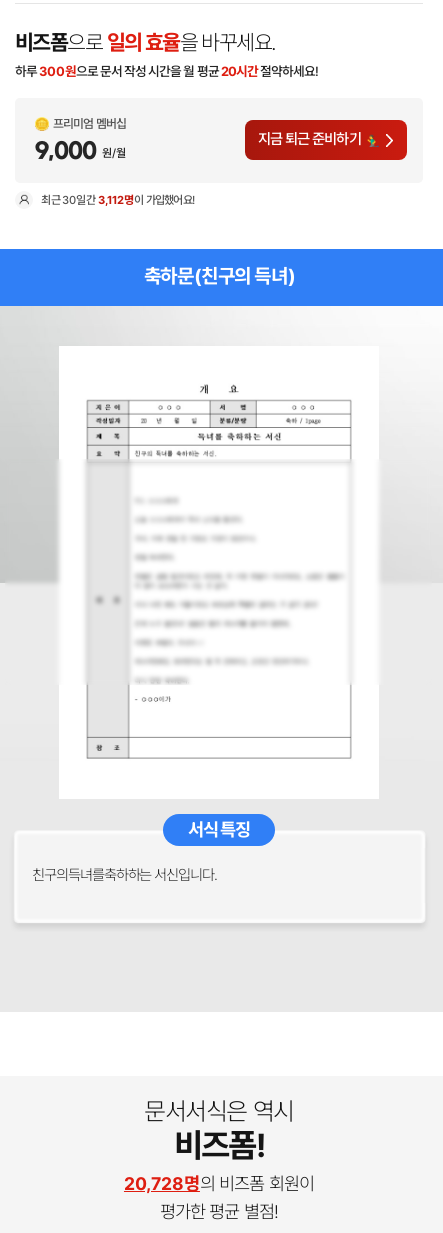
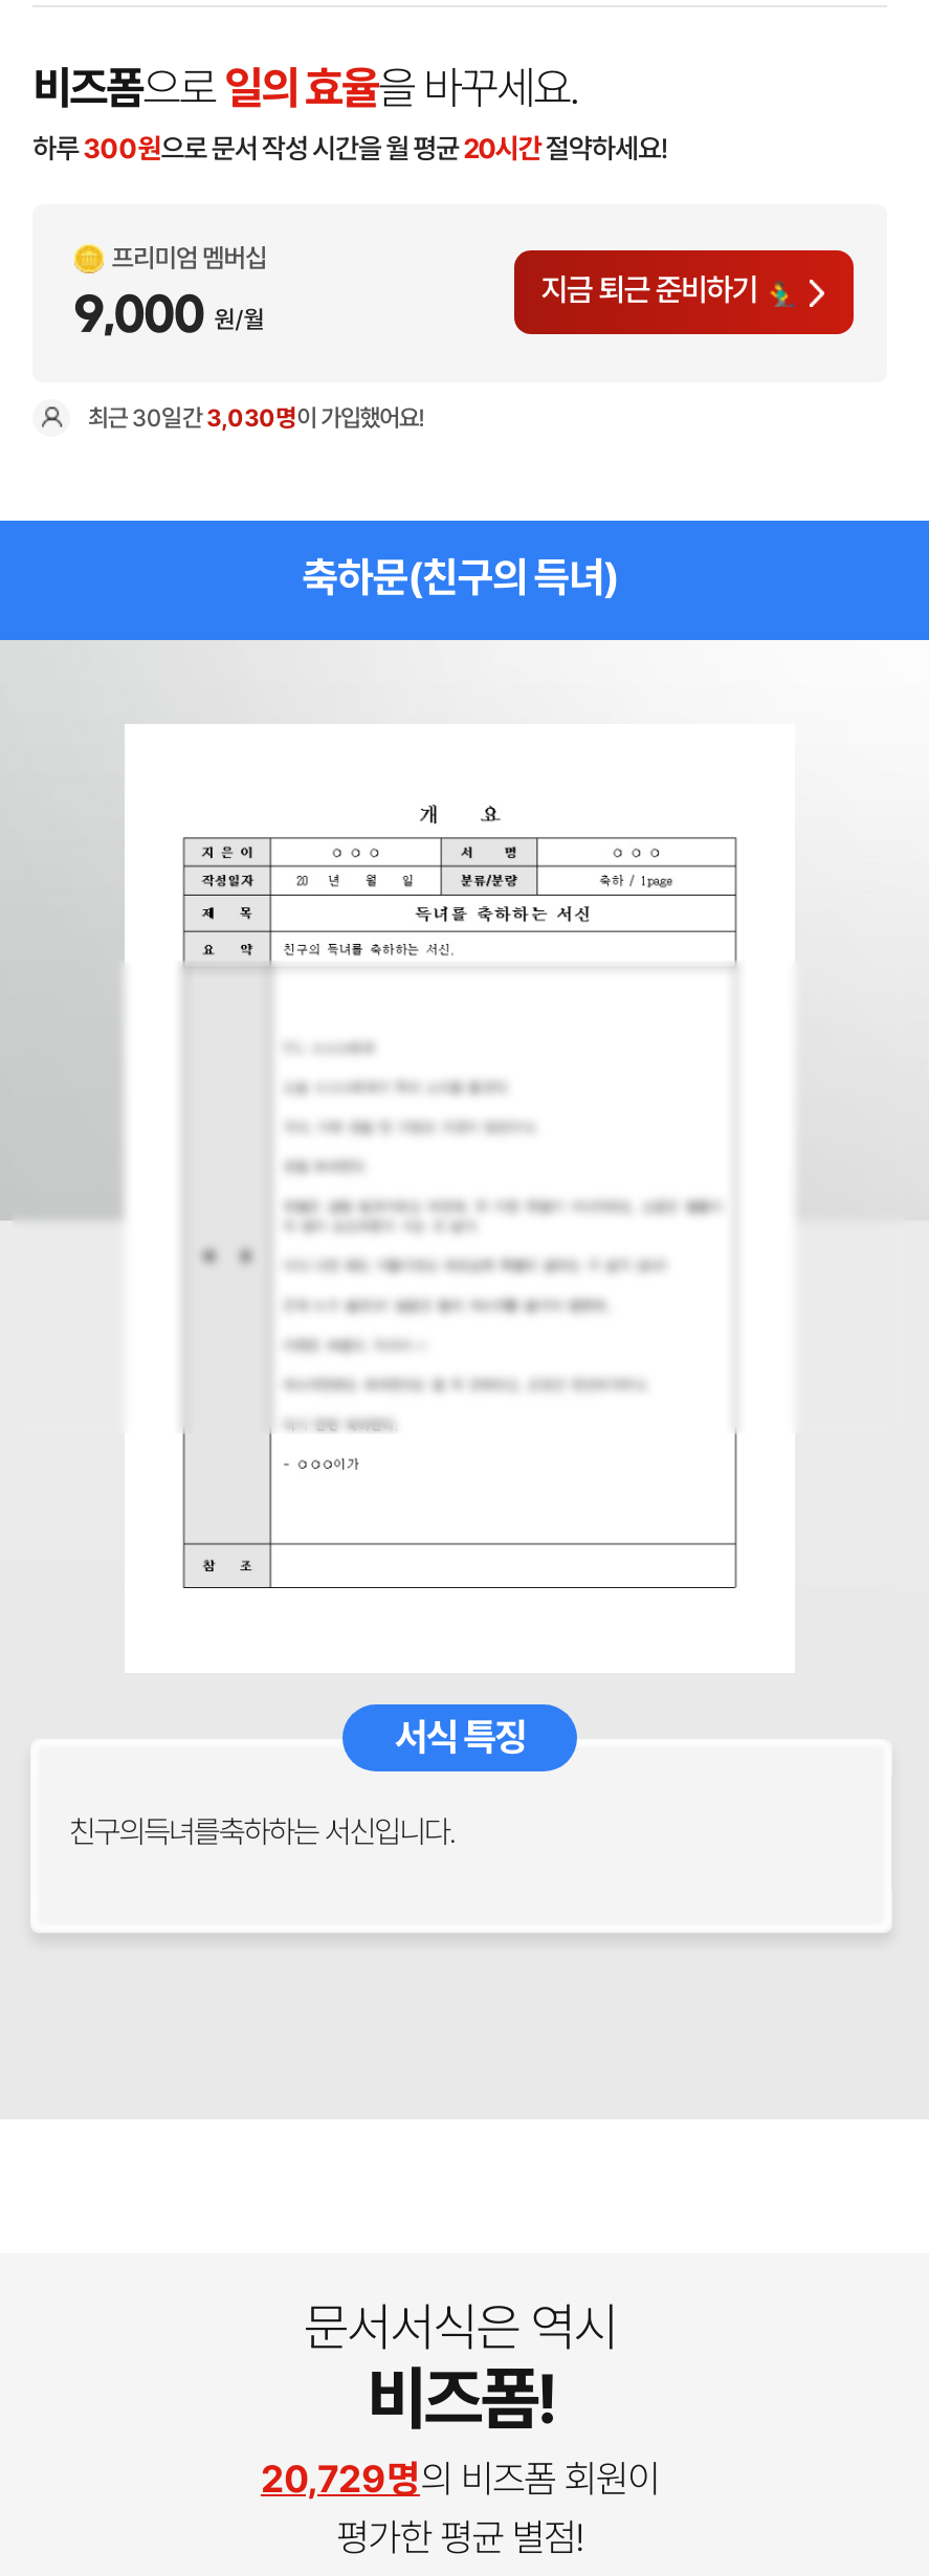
[41,192,194,206] 최근 30일간3,112명이 가입했어요! -> [88,402,423,432] 최근 30일간3,030명이 가입했어요!
[124,1173,314,1194] 20,728명의 비즈폼 회원이 -> [261,2456,659,2500] 20,729명의 비즈폼 회원이

